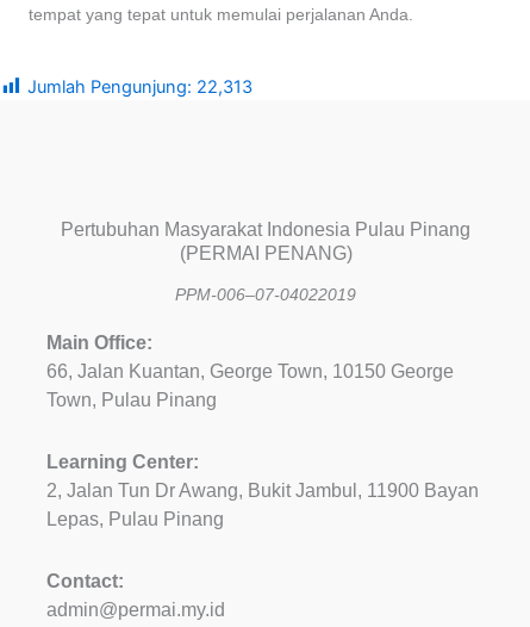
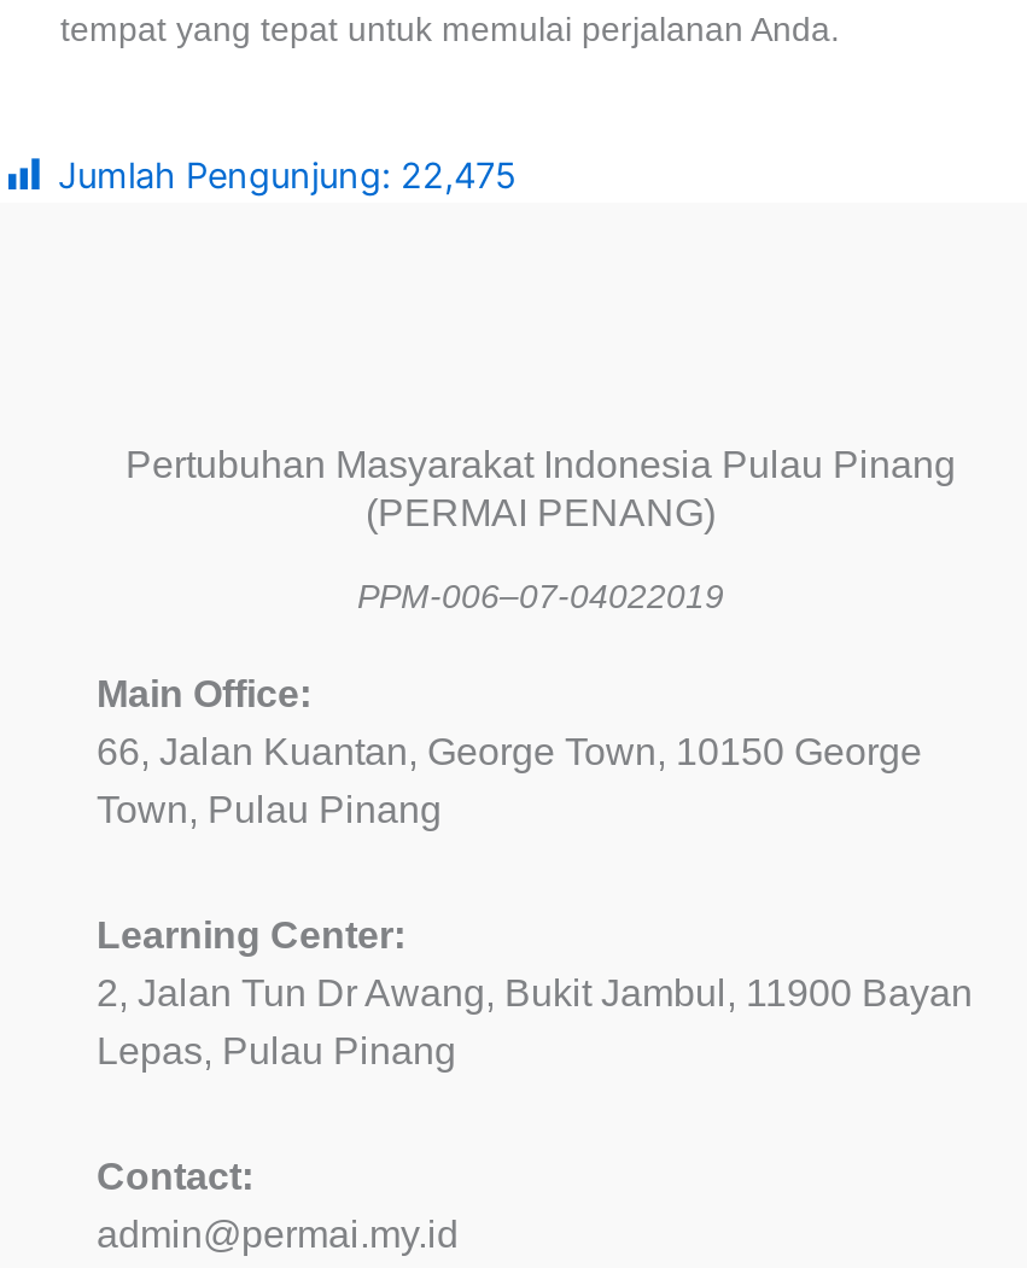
[27,77,252,98] Jumlah Pengunjung: 22,313 -> [58,155,517,199] Jumlah Pengunjung: 22,475

